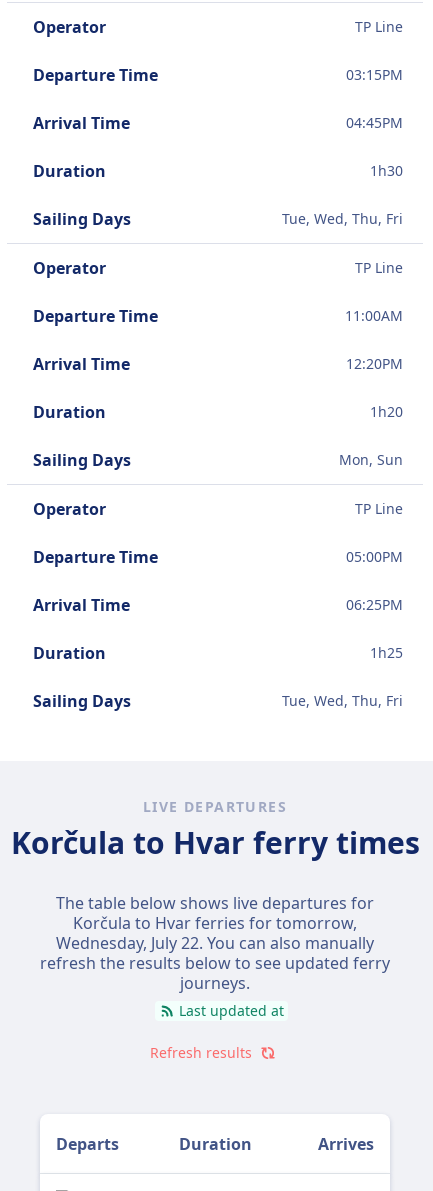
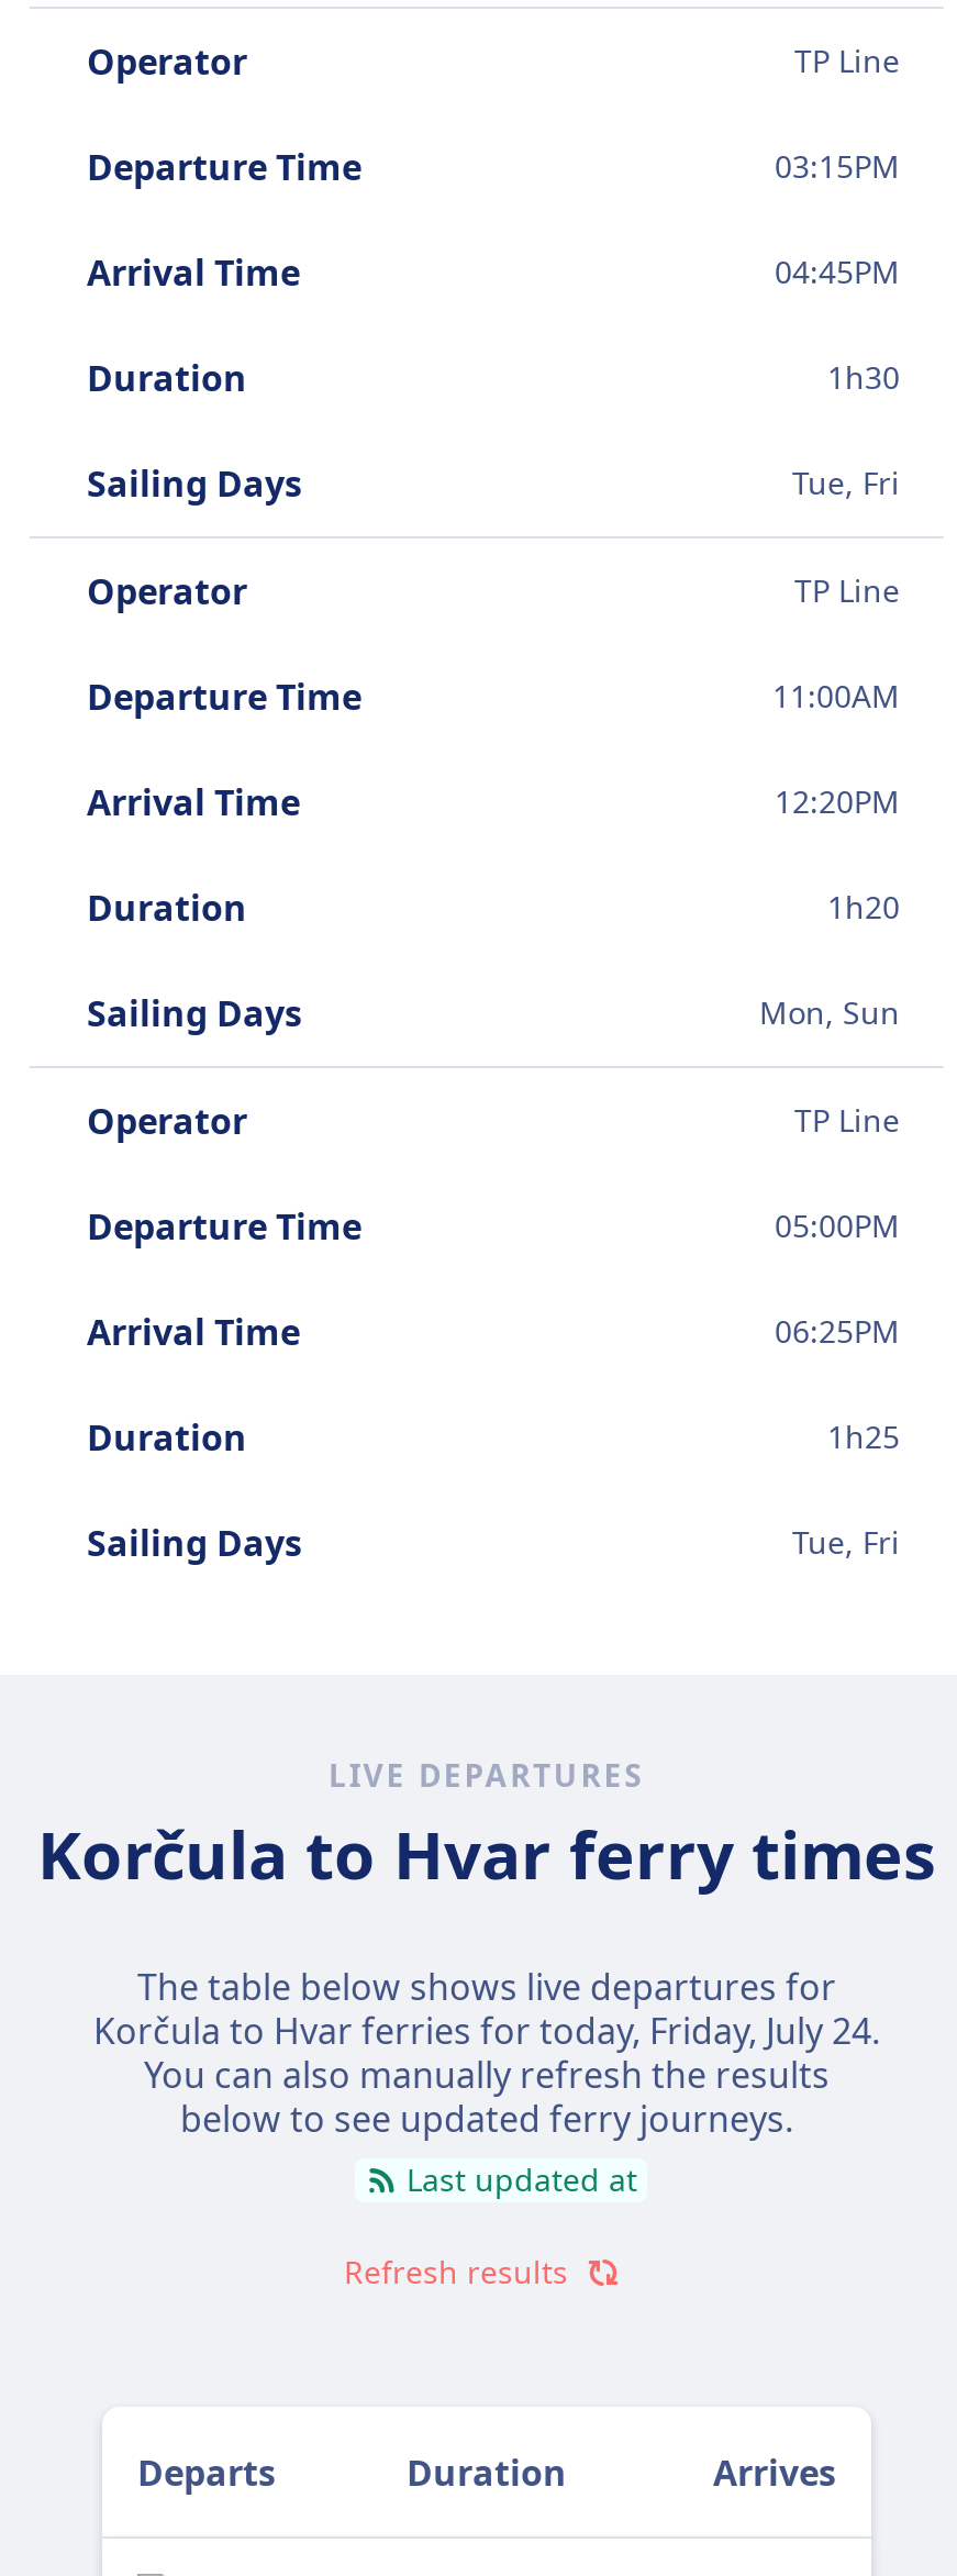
[282,209,403,228] Tue, Wed, Thu, Fri -> [792,462,900,503] Tue, Fri
[282,691,403,710] Tue, Wed, Thu, Fri -> [792,1521,900,1563] Tue, Fri
[40,912,390,994] Korčula to Hvar ferries for tomorrow, | Wednesday, July 22. You can also manually | refresh the results below to see updated ferry | journeys. -> [93,2007,880,2143] Korčula to Hvar ferries for today, Friday, July 24. | You can also manually refresh the results | below to see updated ferry journeys.

